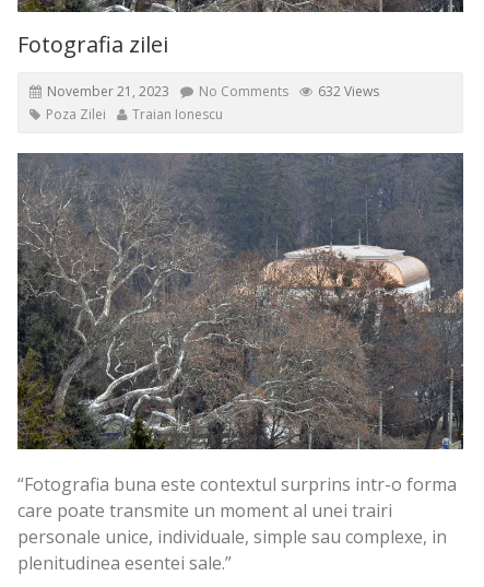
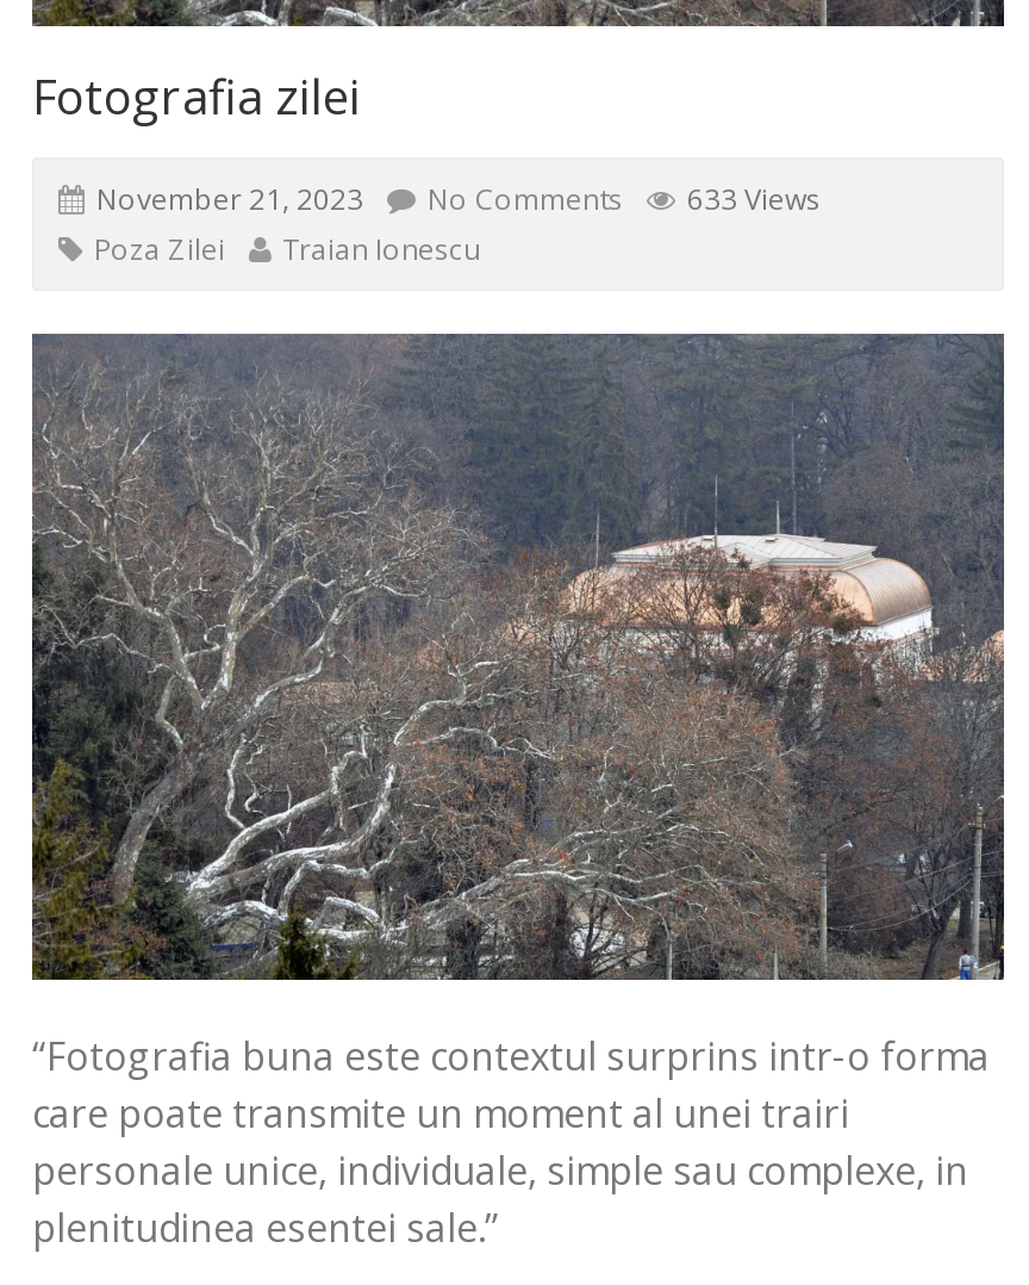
[47,82,379,100] November 21, 2023 No Comments 632 Views -> [96,178,821,218] November 21, 2023 No Comments 633 Views

